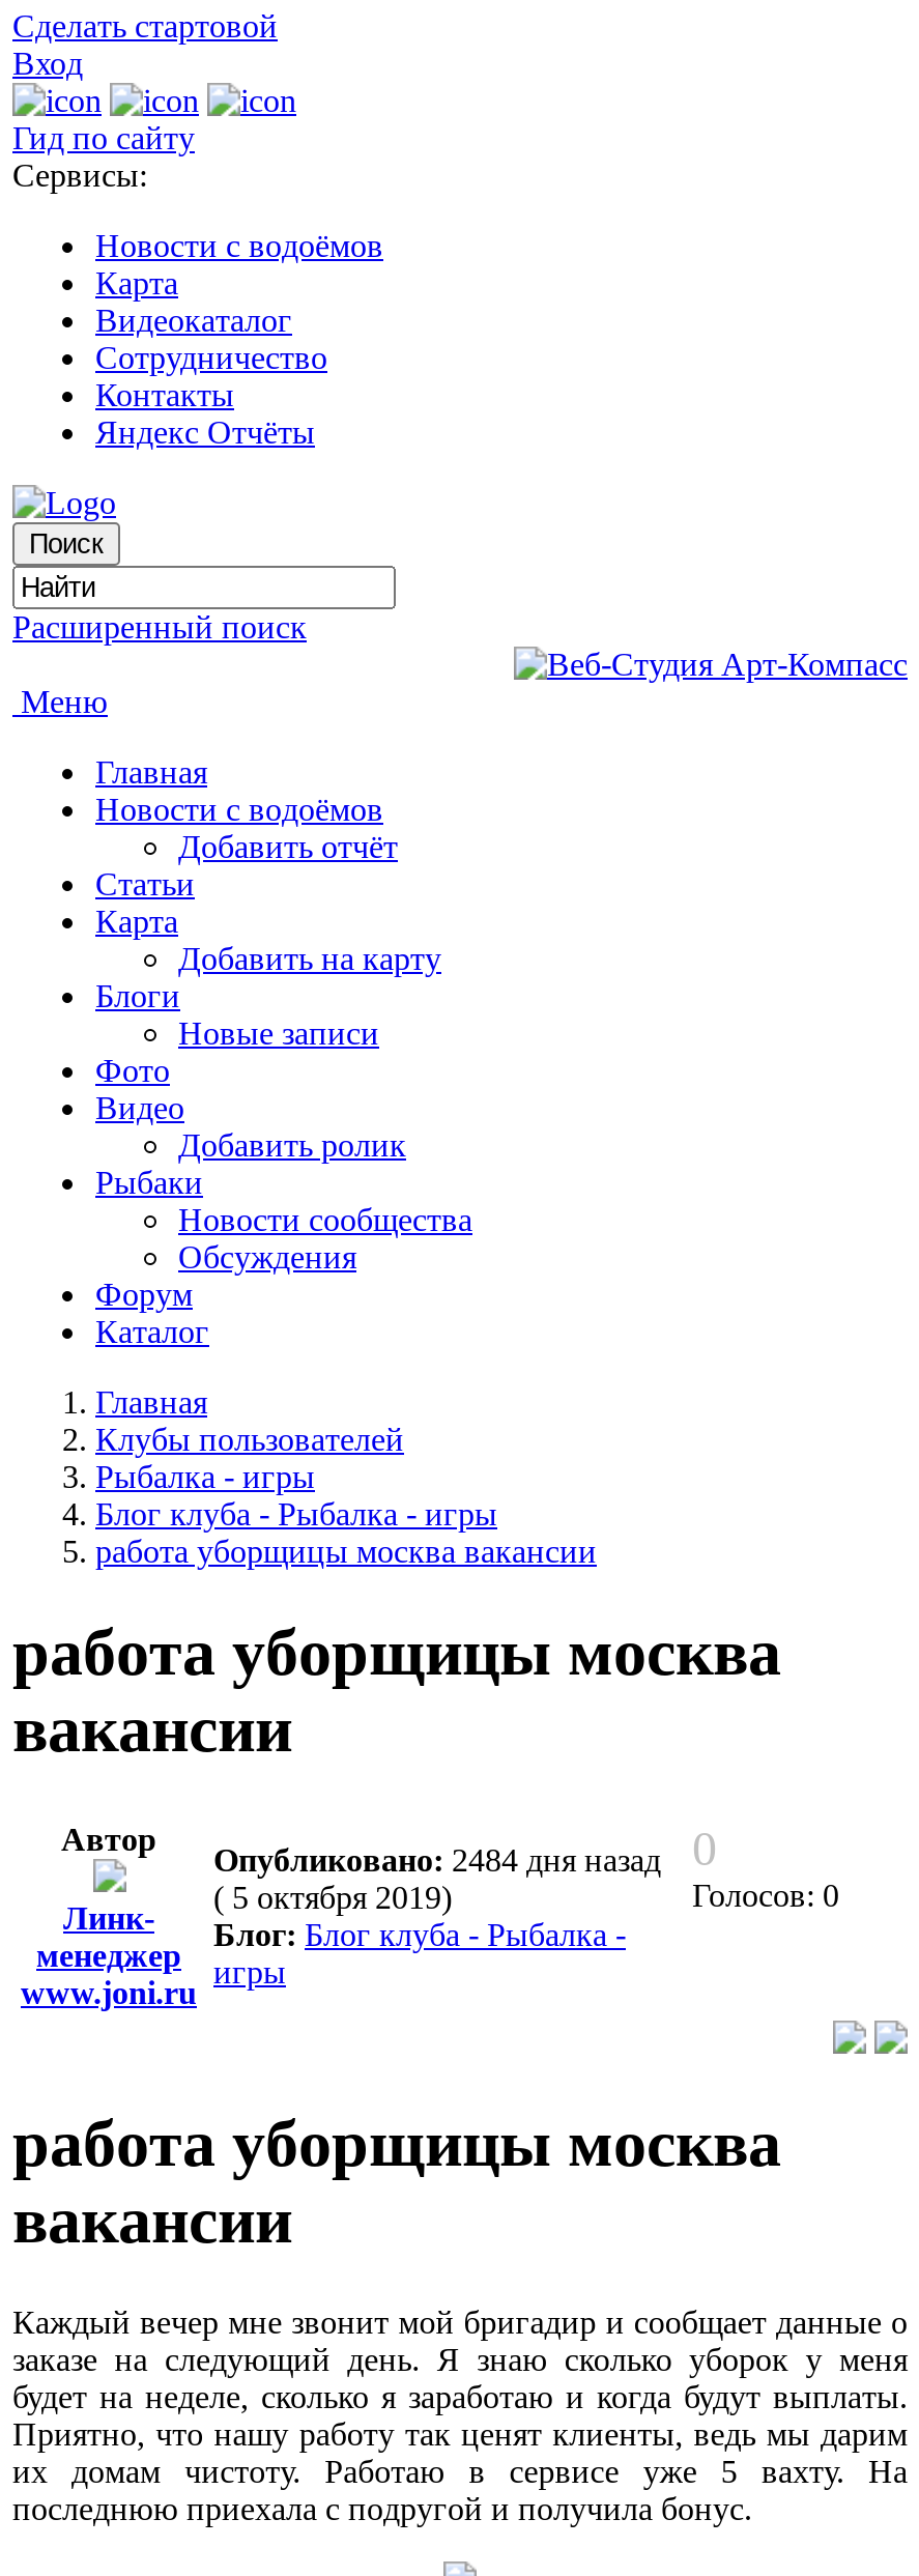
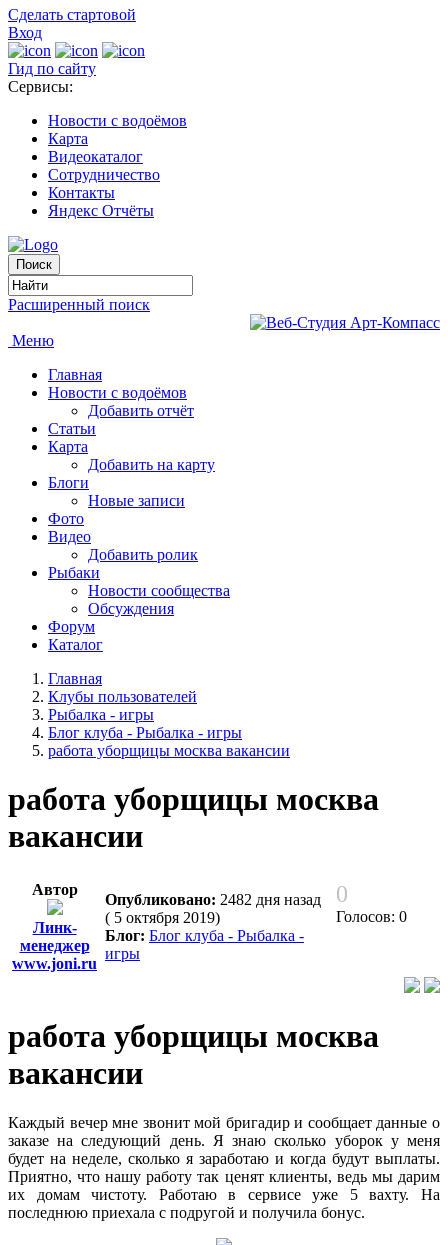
[213,1842,661,1877] Опубликовано: 2484 дня назад -> [105,891,321,908] Опубликовано: 2482 дня назад

